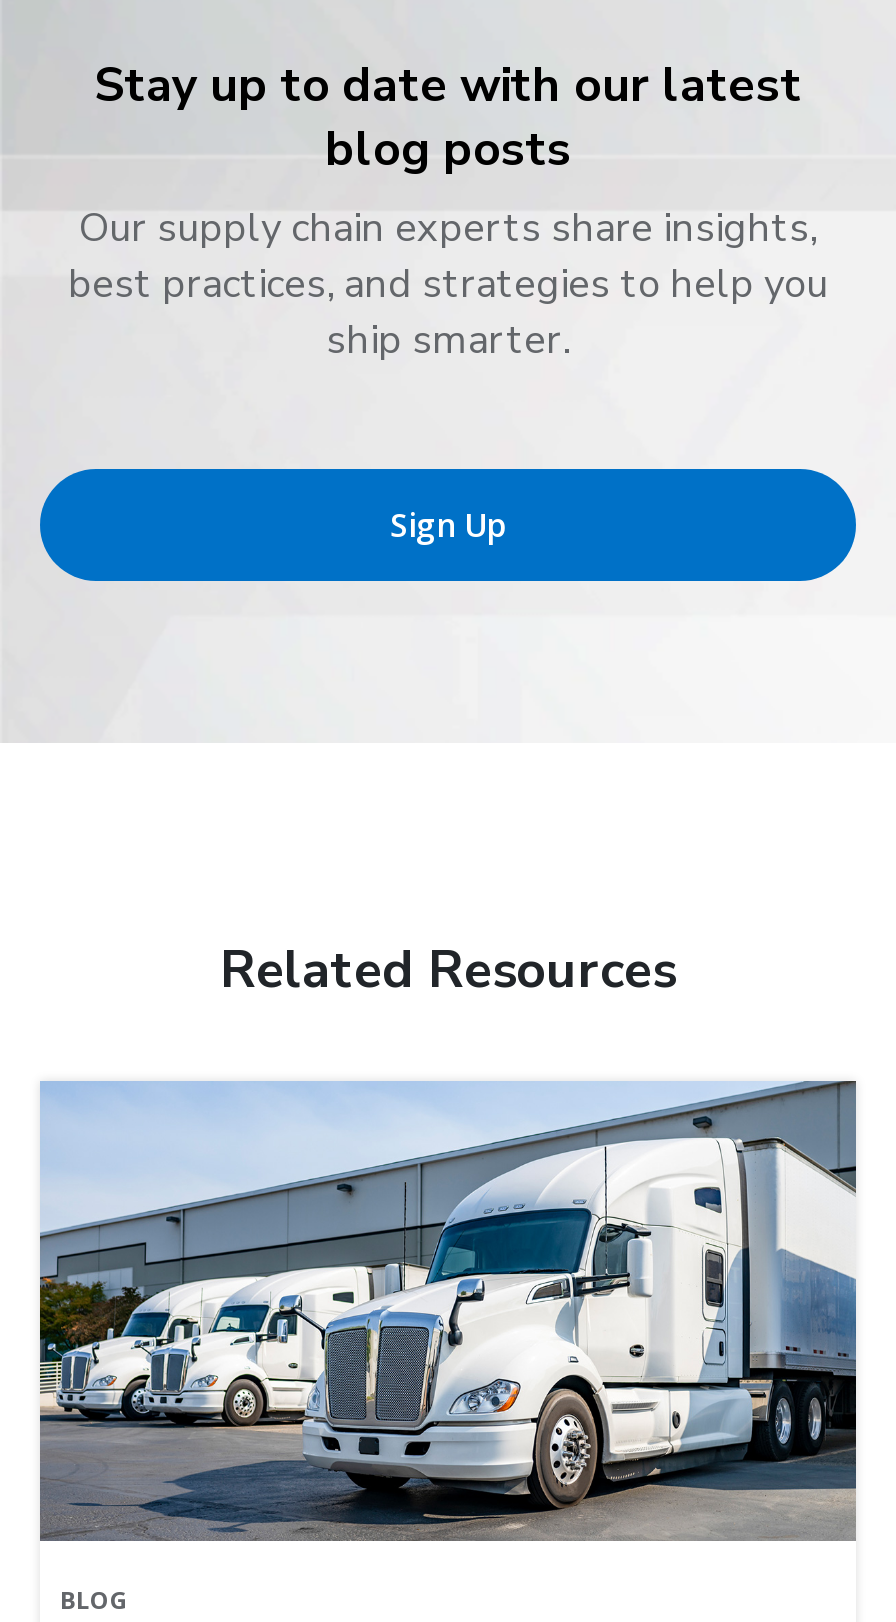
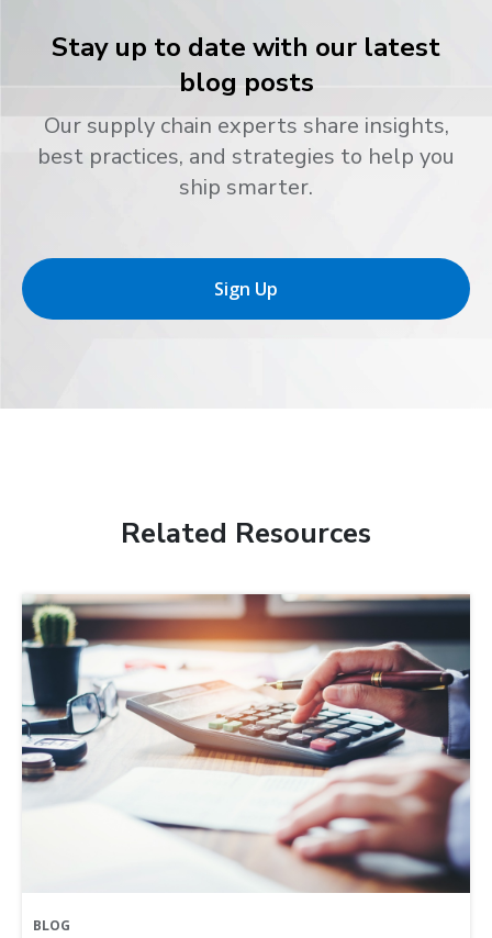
[38,1081,858,1543] [image] -> [21,593,471,893] [image]

